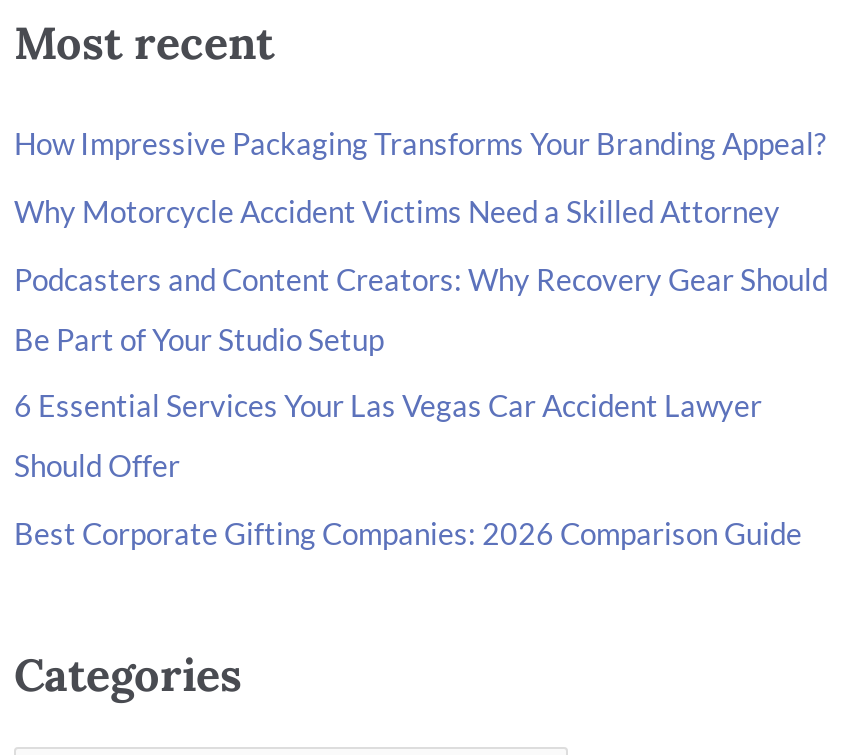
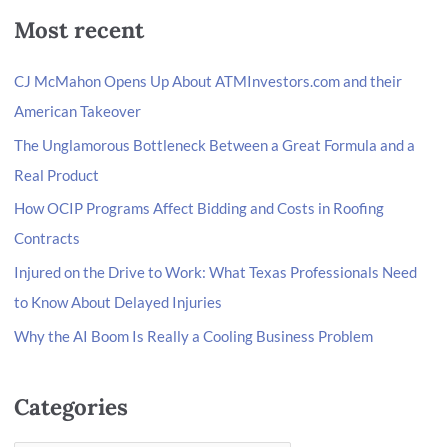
[14,126,828,552] How Impressive Packaging Transforms Your Branding Appeal? | Why Motorcycle Accident Victims Need a Skilled Attorney | Podcasters and Content Creators: Why Recovery Gear Should | Be Part of Your Studio Setup | 6 Essential Services Your Las Vegas Car Accident Lawyer | Should Offer | Best Corporate Gifting Companies: 2026 Comparison Guide -> [14,72,417,345] CJ McMahon Opens Up About ATMInvestors.com and their | American Takeover | The Unglamorous Bottleneck Between a Great Formula and a | Real Product | How OCIP Programs Affect Bidding and Costs in Roofing | Contracts | Injured on the Drive to Work: What Texas Professionals Need | to Know About Delayed Injuries | Why the AI Boom Is Really a Cooling Business Problem

